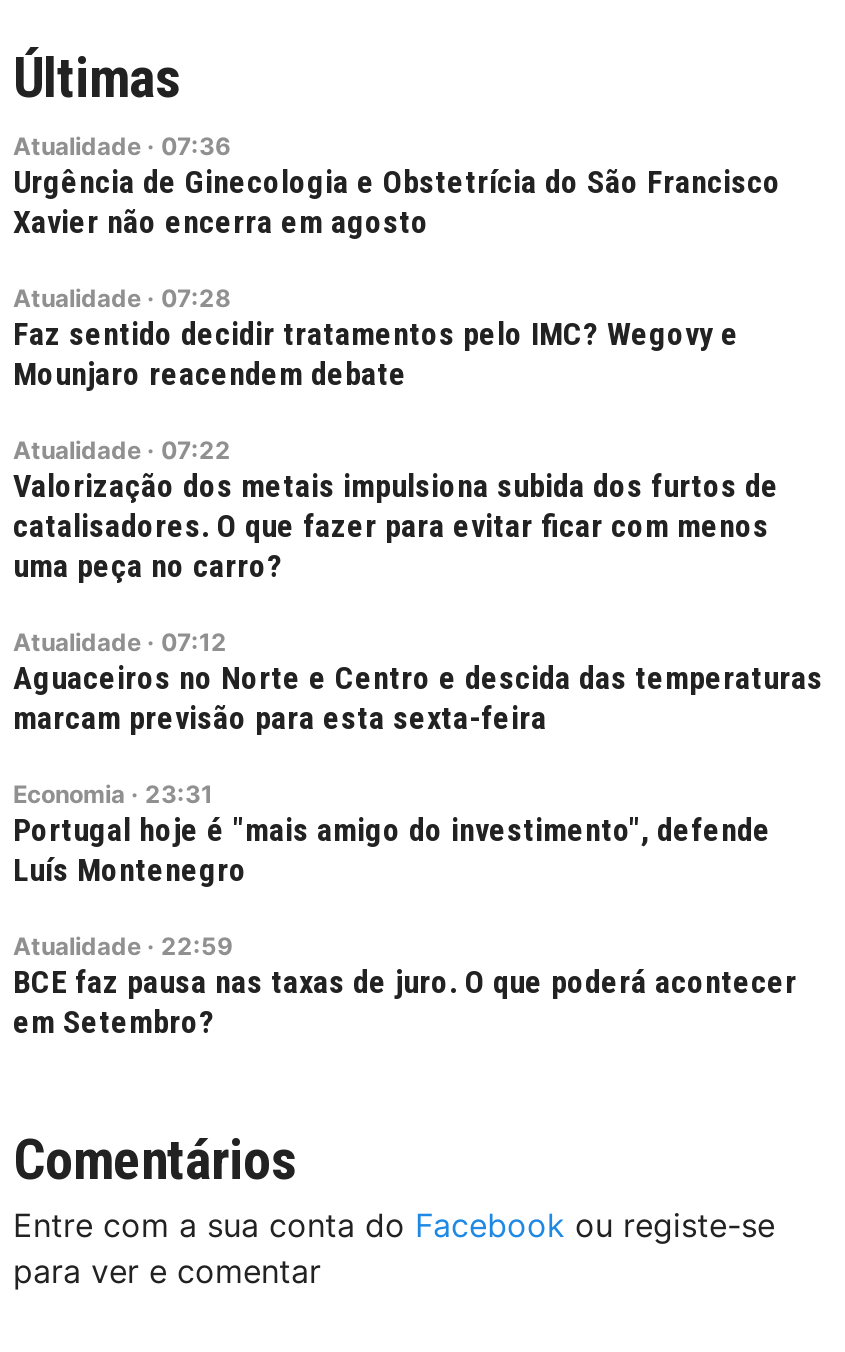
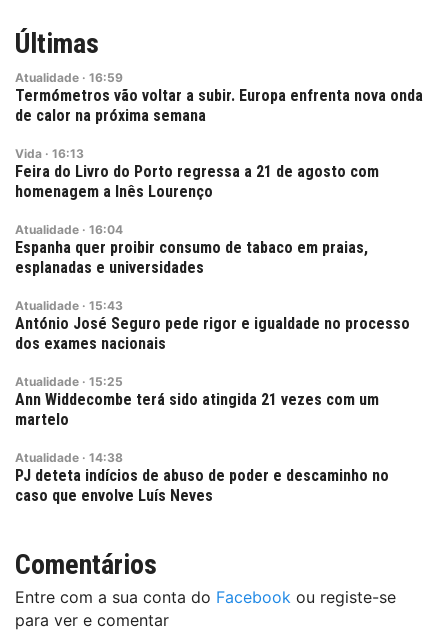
[13,132,781,242] Atualidade · 07:36 | Urgência de Ginecologia e Obstetrícia do São Francisco | Xavier não encerra em agosto -> [15,70,423,125] Atualidade · 16:59 | Termómetros vão voltar a subir. Europa enfrenta nova onda | de calor na próxima semana
[13,284,739,394] Atualidade · 07:28 | Faz sentido decidir tratamentos pelo IMC? Wegovy e | Mounjaro reacendem debate -> [15,146,379,201] Vida · 16:13 | Feira do Livro do Porto regressa a 21 de agosto com | homenagem a Inês Lourenço
[13,436,779,586] Atualidade · 07:22 | Valorização dos metais impulsiona subida dos furtos de | catalisadores. O que fazer para evitar ficar com menos | uma peça no carro? -> [15,222,368,277] Atualidade · 16:04 | Espanha quer proibir consumo de tabaco em praias, | esplanadas e universidades
[13,628,823,738] Atualidade · 07:12 | Aguaceiros no Norte e Centro e descida das temperaturas | marcam previsão para esta sexta-feira -> [15,298,410,353] Atualidade · 15:43 | António José Seguro pede rigor e igualdade no processo | dos exames nacionais
[13,780,771,890] Economia · 23:31 | Portugal hoje é "mais amigo do investimento", defende | Luís Montenegro -> [15,374,379,429] Atualidade · 15:25 | Ann Widdecombe terá sido atingida 21 vezes com um | martelo
[13,932,797,1042] Atualidade · 22:59 | BCE faz pausa nas taxas de juro. O que poderá acontecer | em Setembro? -> [15,450,389,505] Atualidade · 14:38 | PJ deteta indícios de abuso de poder e descaminho no | caso que envolve Luís Neves

